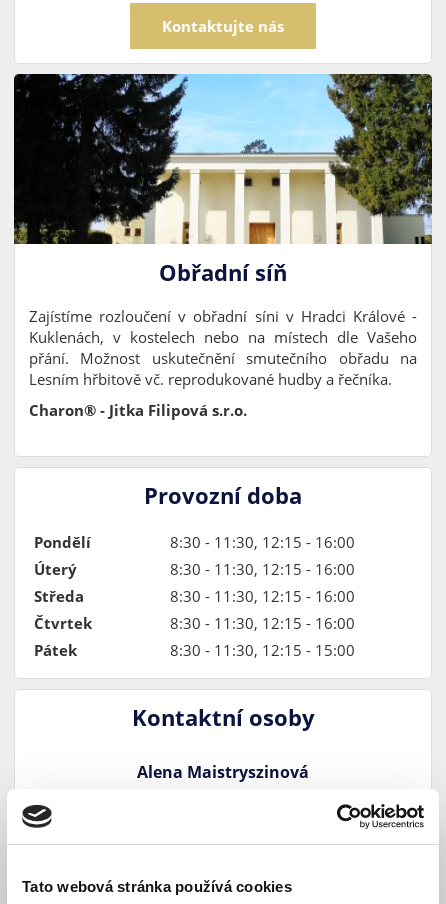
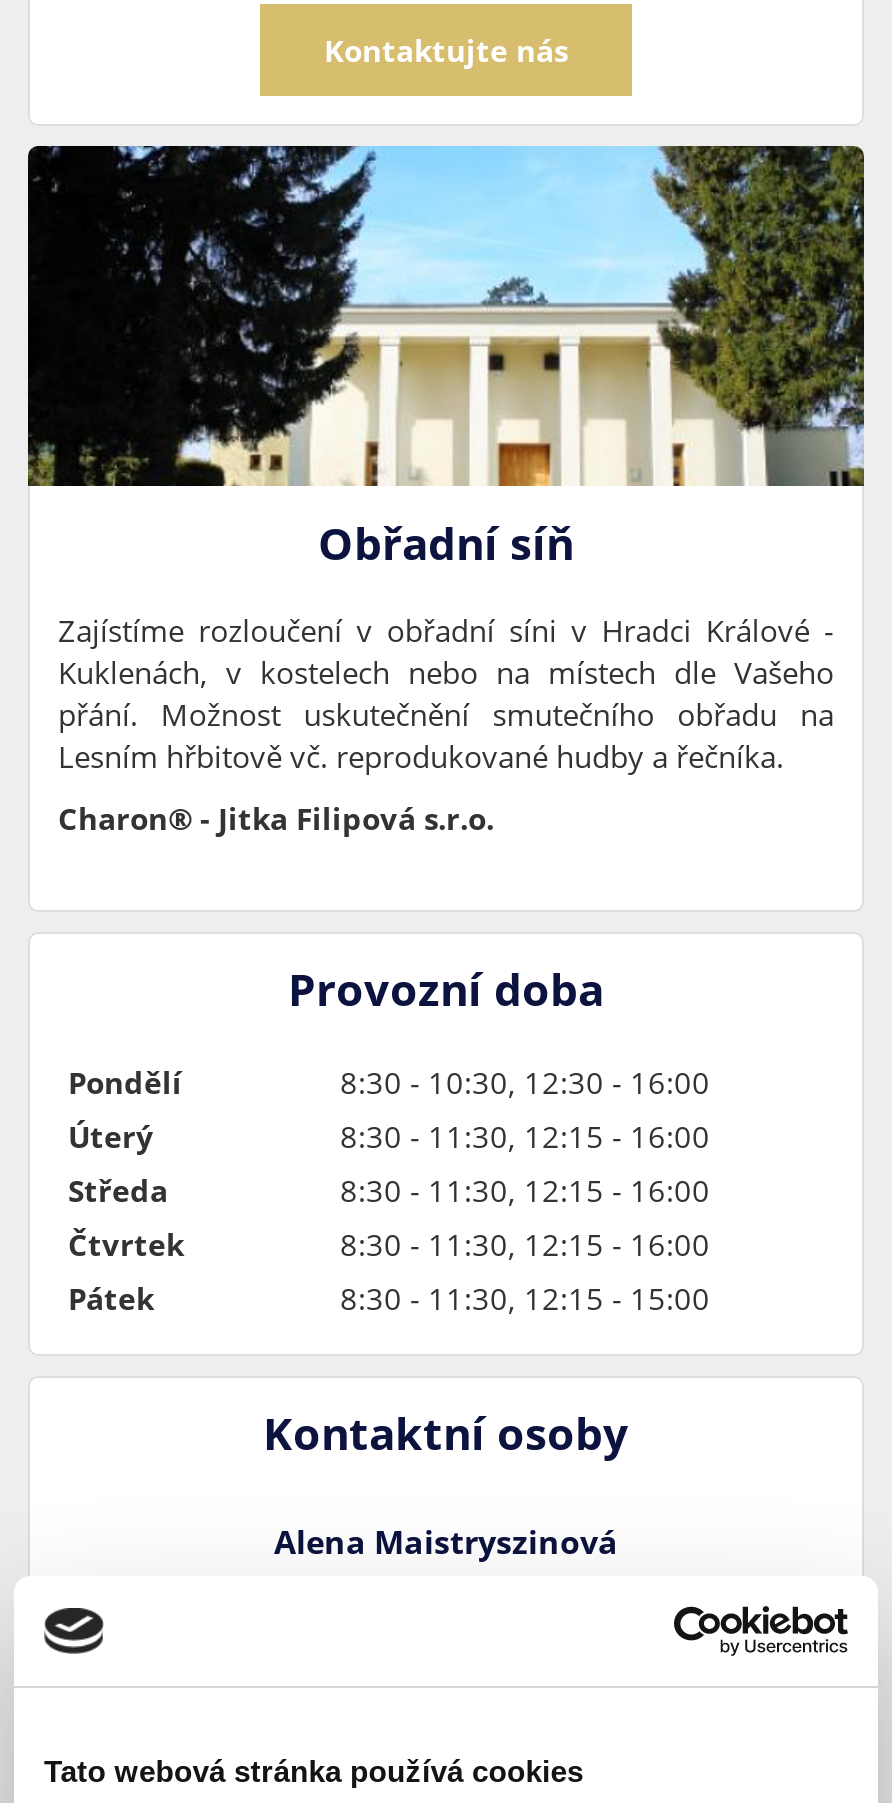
[170,532,355,552] 8:30 - 11:30, 12:15 - 16:00 -> [340,1062,710,1102] 8:30 - 10:30, 12:30 - 16:00

